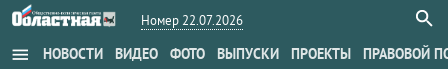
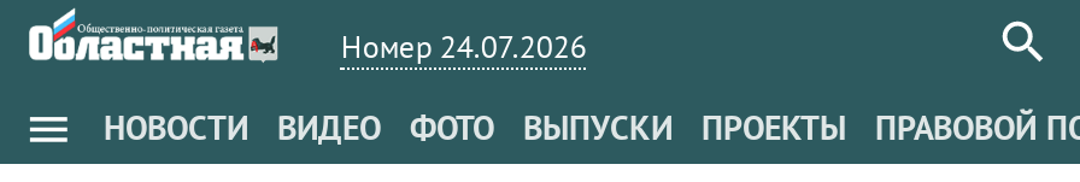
[141,12,243,29] Номер 22.07.2026 -> [341,26,587,67] Номер 24.07.2026

